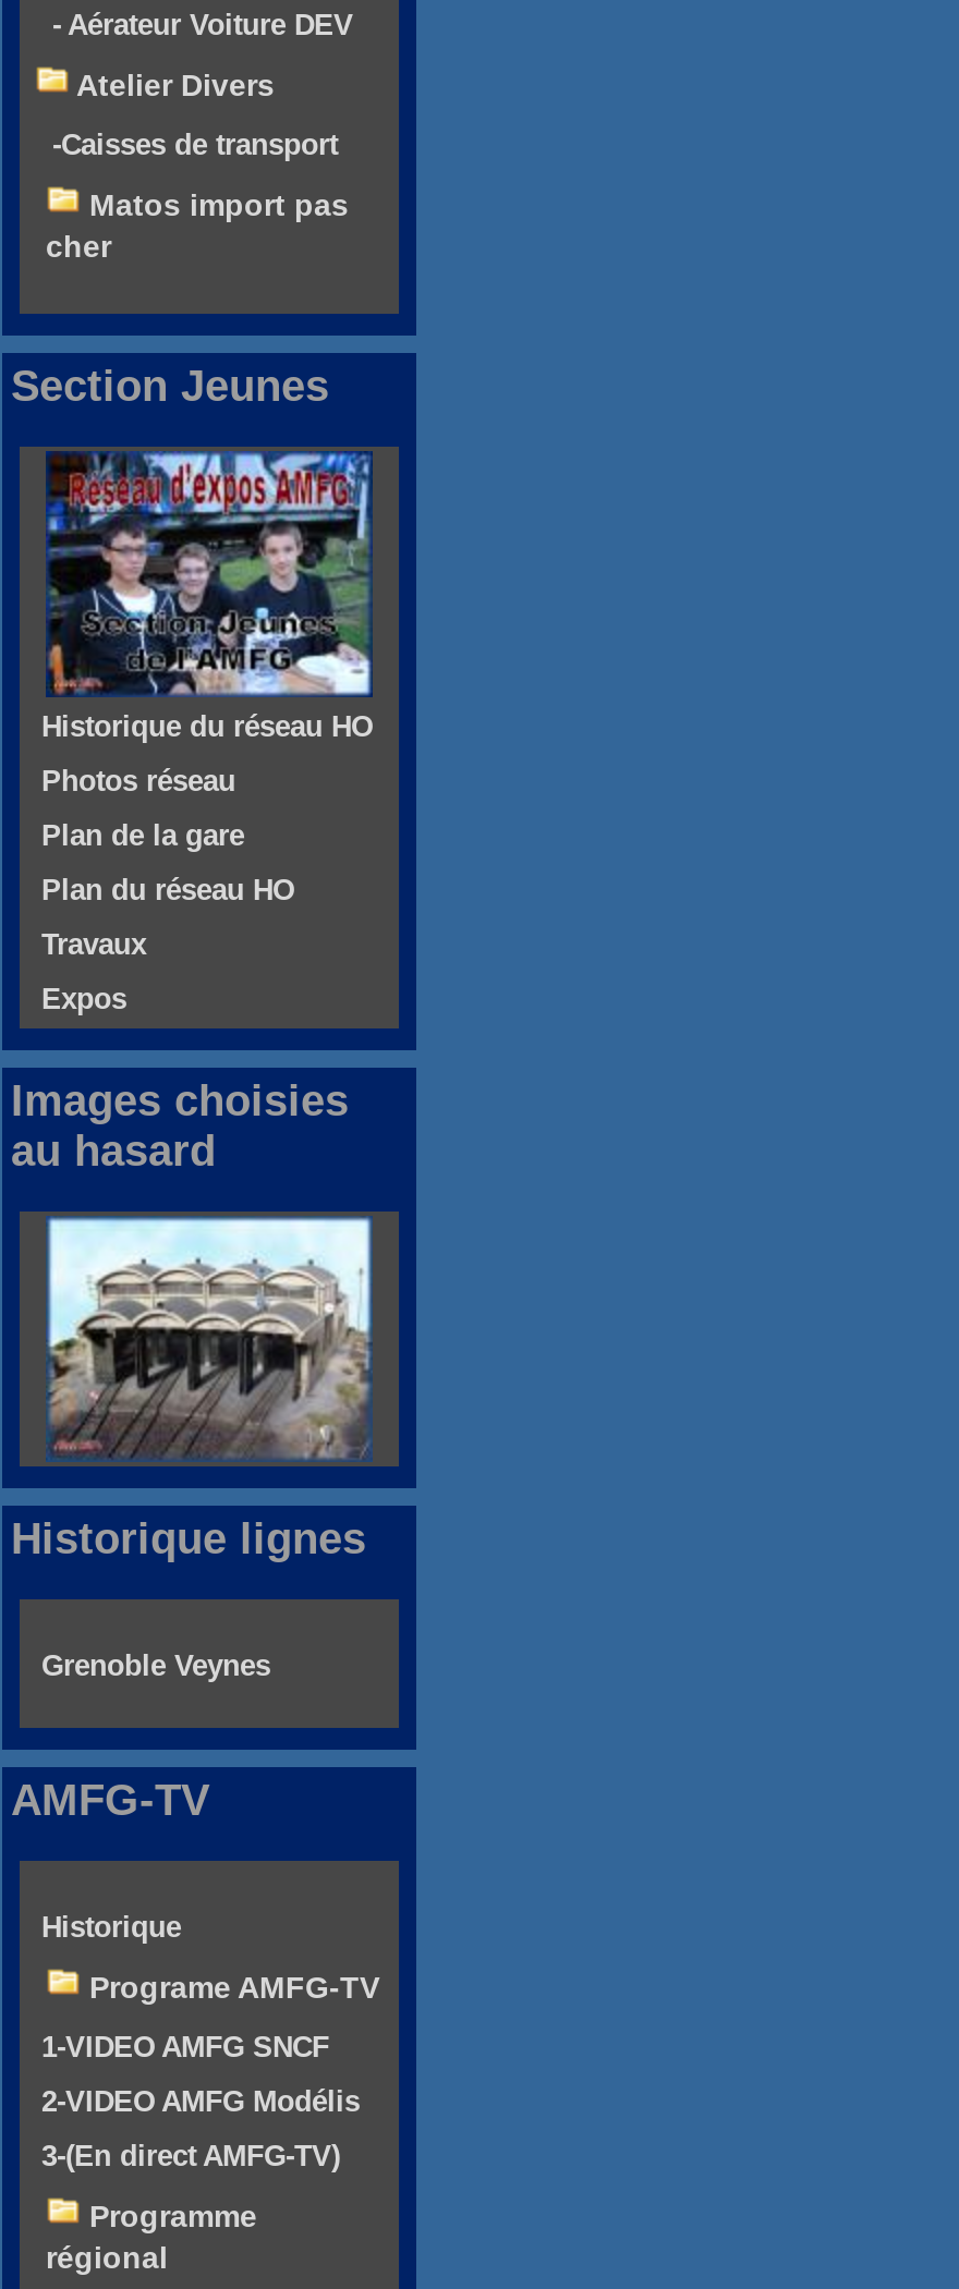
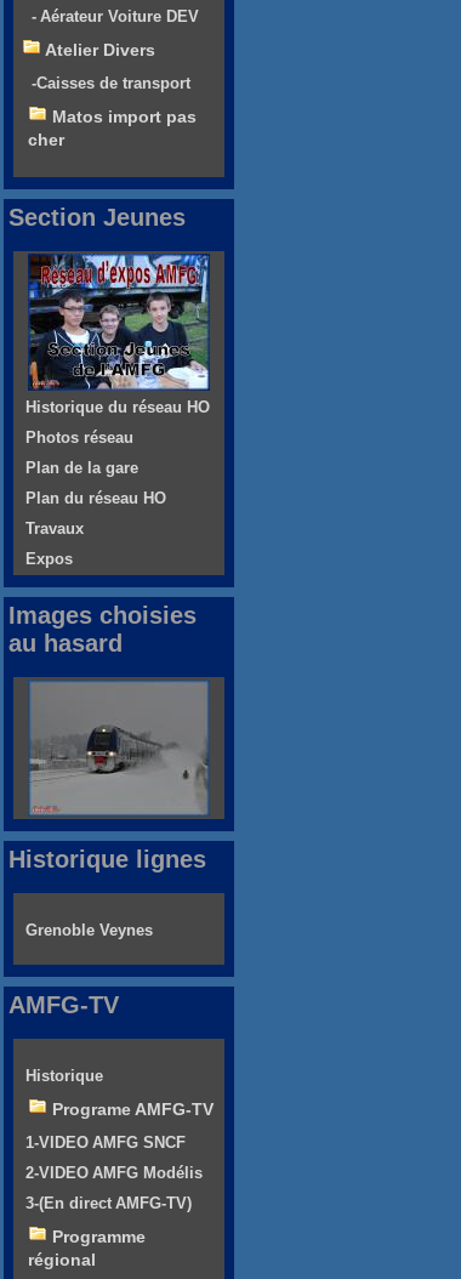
[46,1218,371,1458] [image] -> [29,682,209,815] [image]

